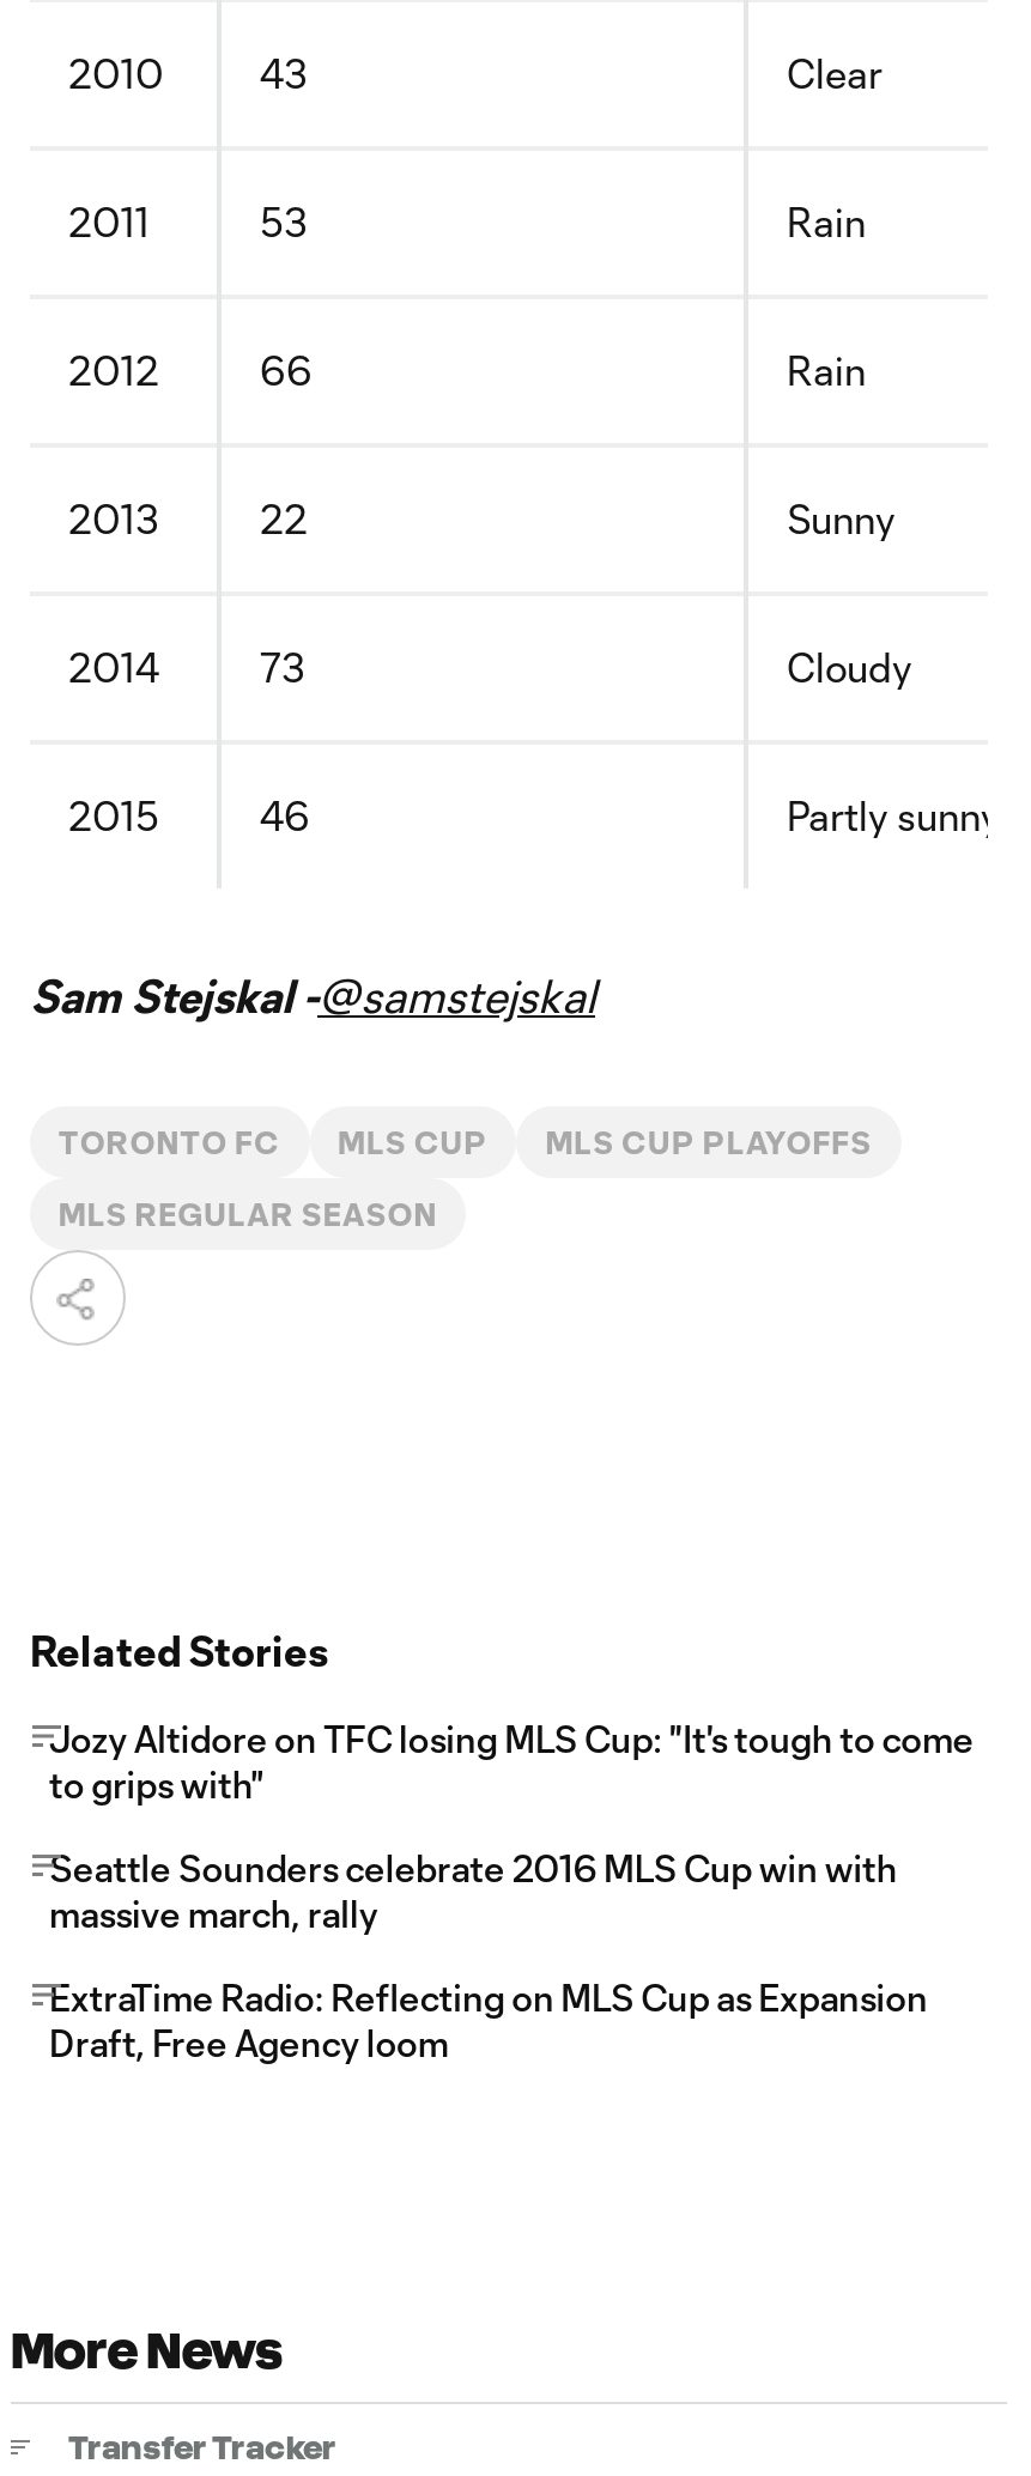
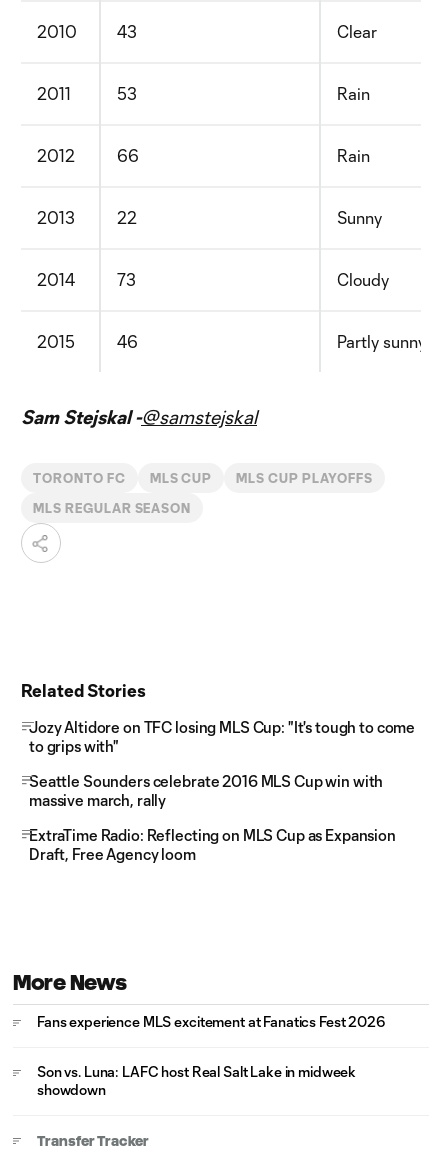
none -> [37,1013,386,1098] Fans experience MLS excitement at Fanatics Fest 2026 | Son vs. Luna: LAFC host Real Salt Lake in midweek | showdown

